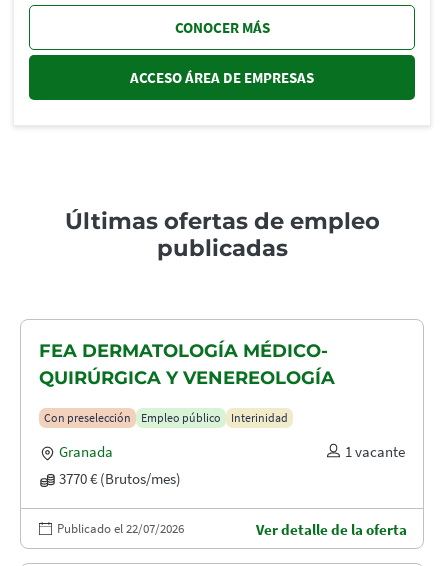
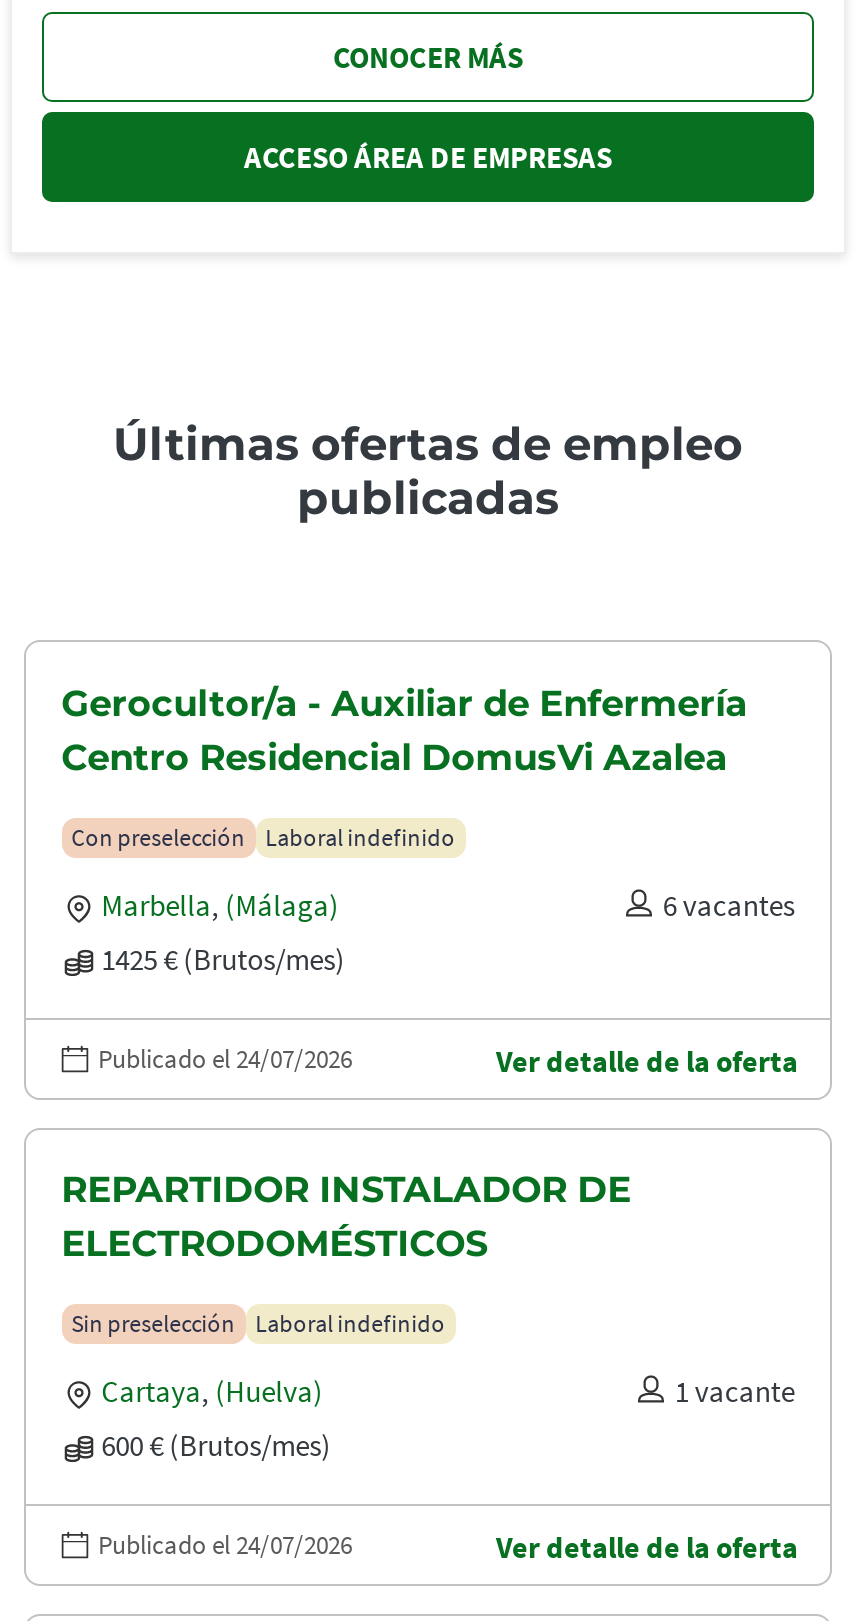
[39,340,335,389] FEA DERMATOLOGÍA MÉDICO- | QUIRÚRGICA Y VENEREOLOGÍA -> [61,681,747,779] Gerocultor/a - Auxiliar de Enfermería | Centro Residencial DomusVi Azalea
[59,410,288,461] Empleo público | Interinidad | Granada -> [61,821,798,1410] Laboral indefinido | Marbella, (Málaga) | 6 vacantes | 1425 € (Brutos/mes) | Publicado el 24/07/2026 | Ver detalle de la oferta | REPARTIDOR INSTALADOR DE | ELECTRODOMÉSTICOS | Sin preselección | Laboral indefinido | Cartaya, (Huelva)
[59,469,181,488] 3770 € (Brutos/mes) -> [101,1426,331,1464] 600 € (Brutos/mes)
[57,520,184,537] Publicado el 22/07/2026 -> [98,1528,352,1562] Publicado el 24/07/2026

